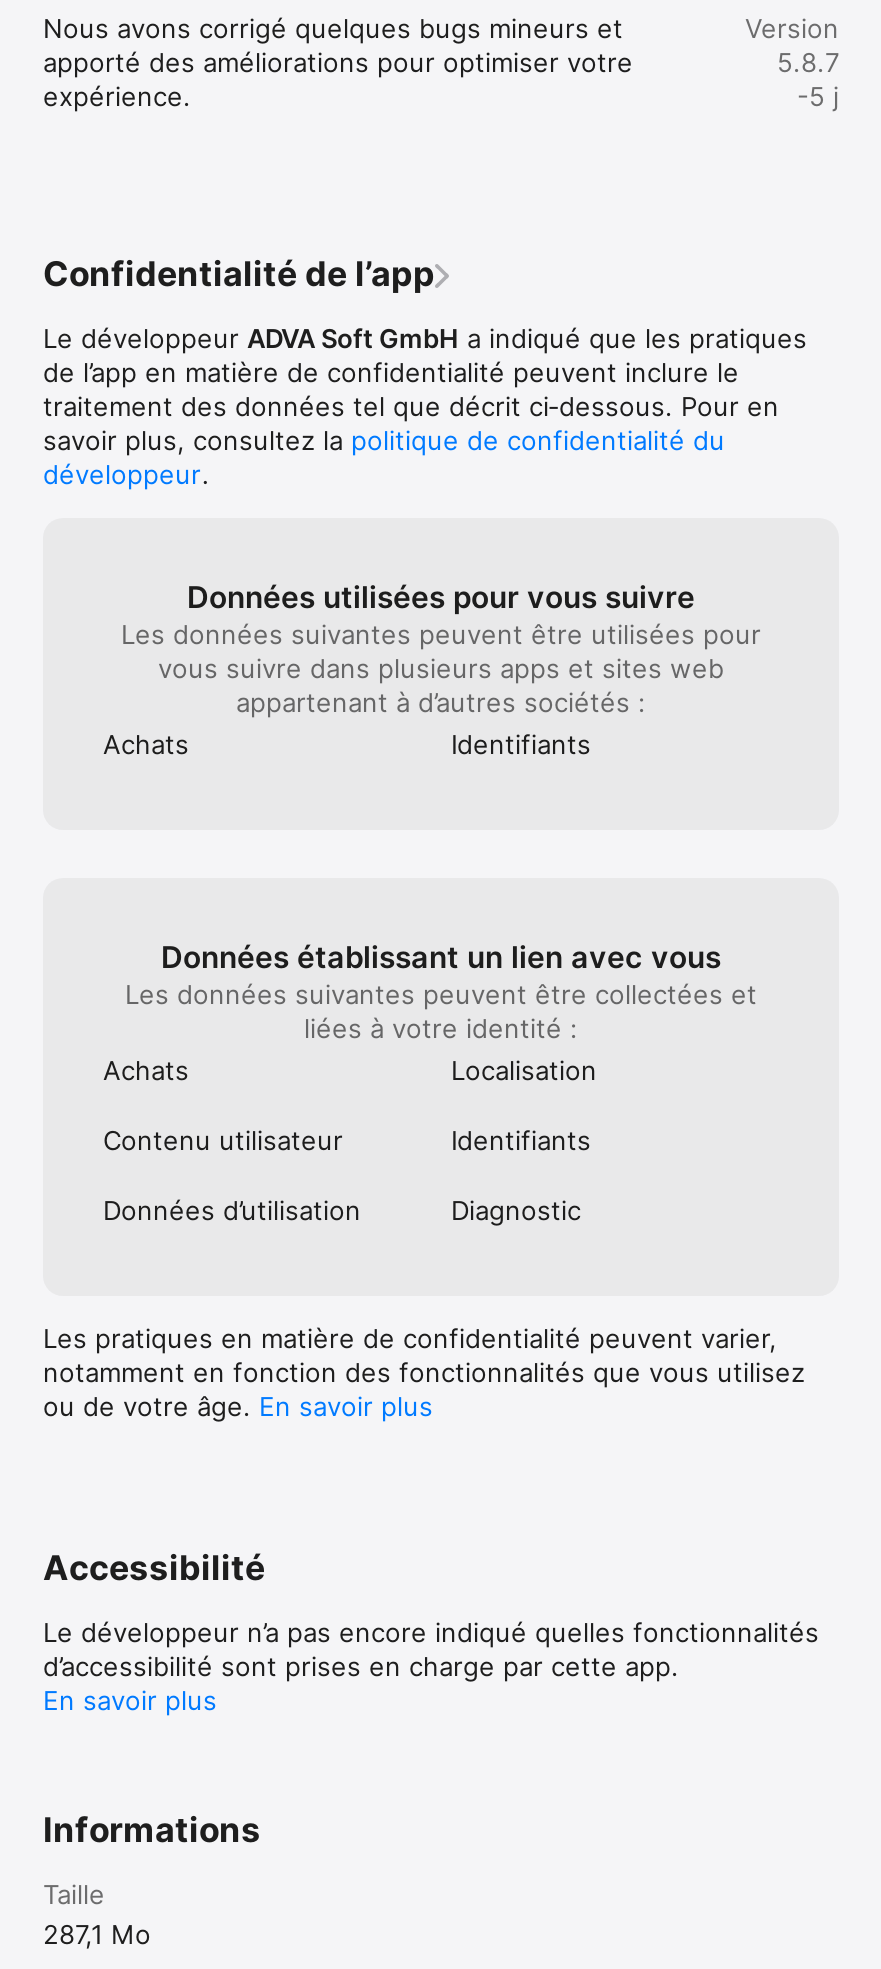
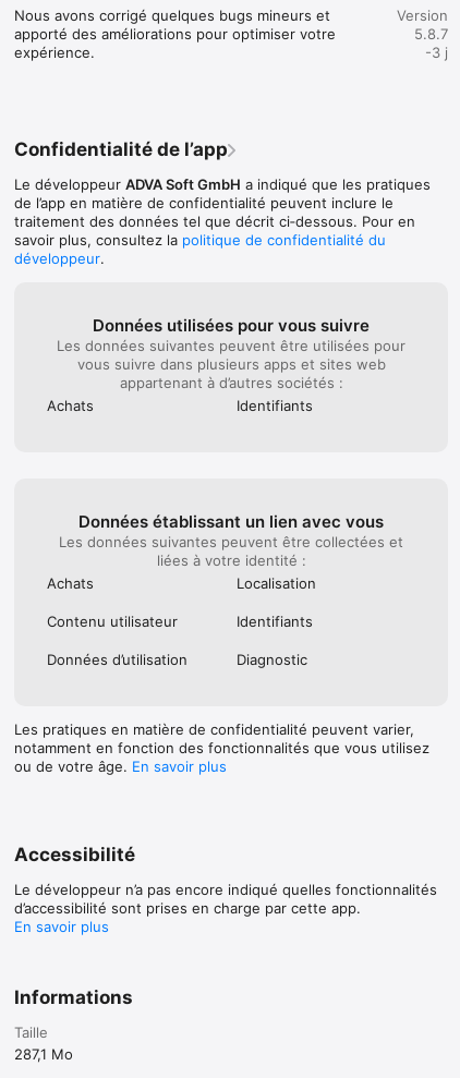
[797,80,839,112] -5 j -> [425,44,448,61] -3 j

